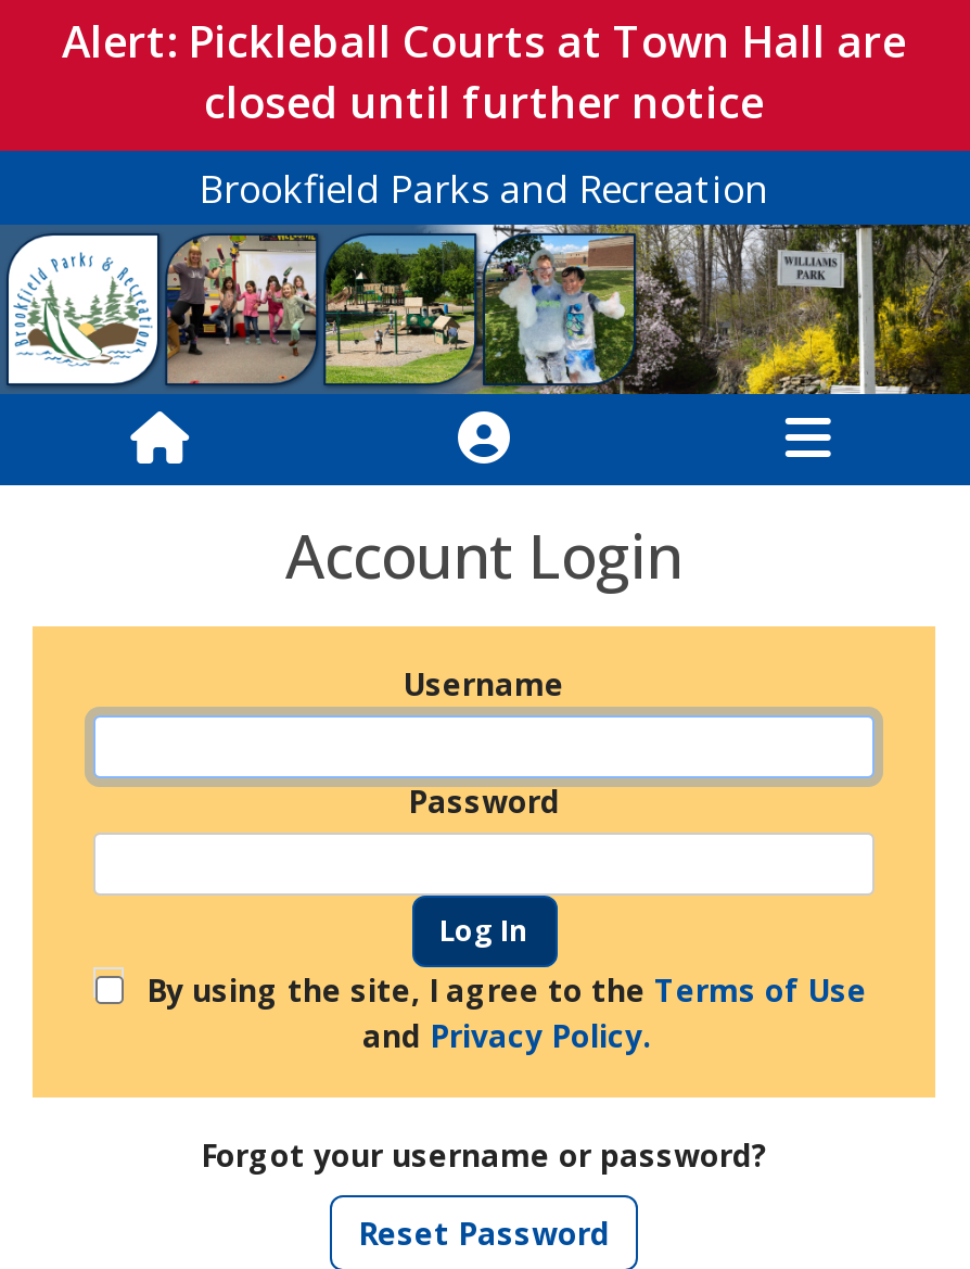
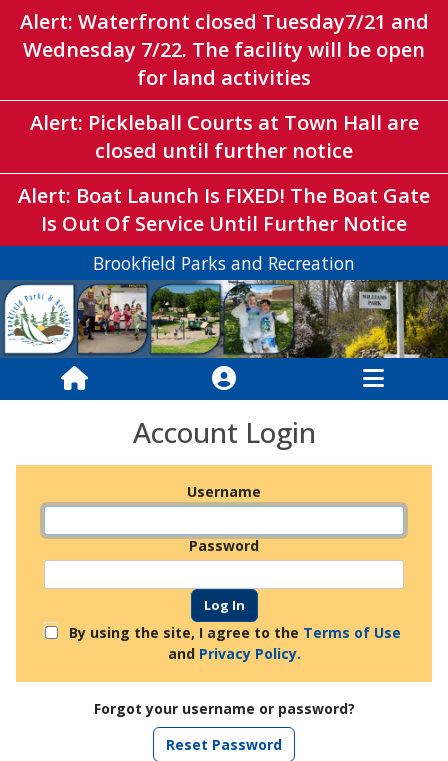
none -> [19,8,428,91] Alert: Waterfront closed Tuesday7/21 and | Wednesday 7/22. The facility will be open | for land activities
none -> [18,182,430,237] Alert: Boat Launch Is FIXED! The Boat Gate | Is Out Of Service Until Further Notice

